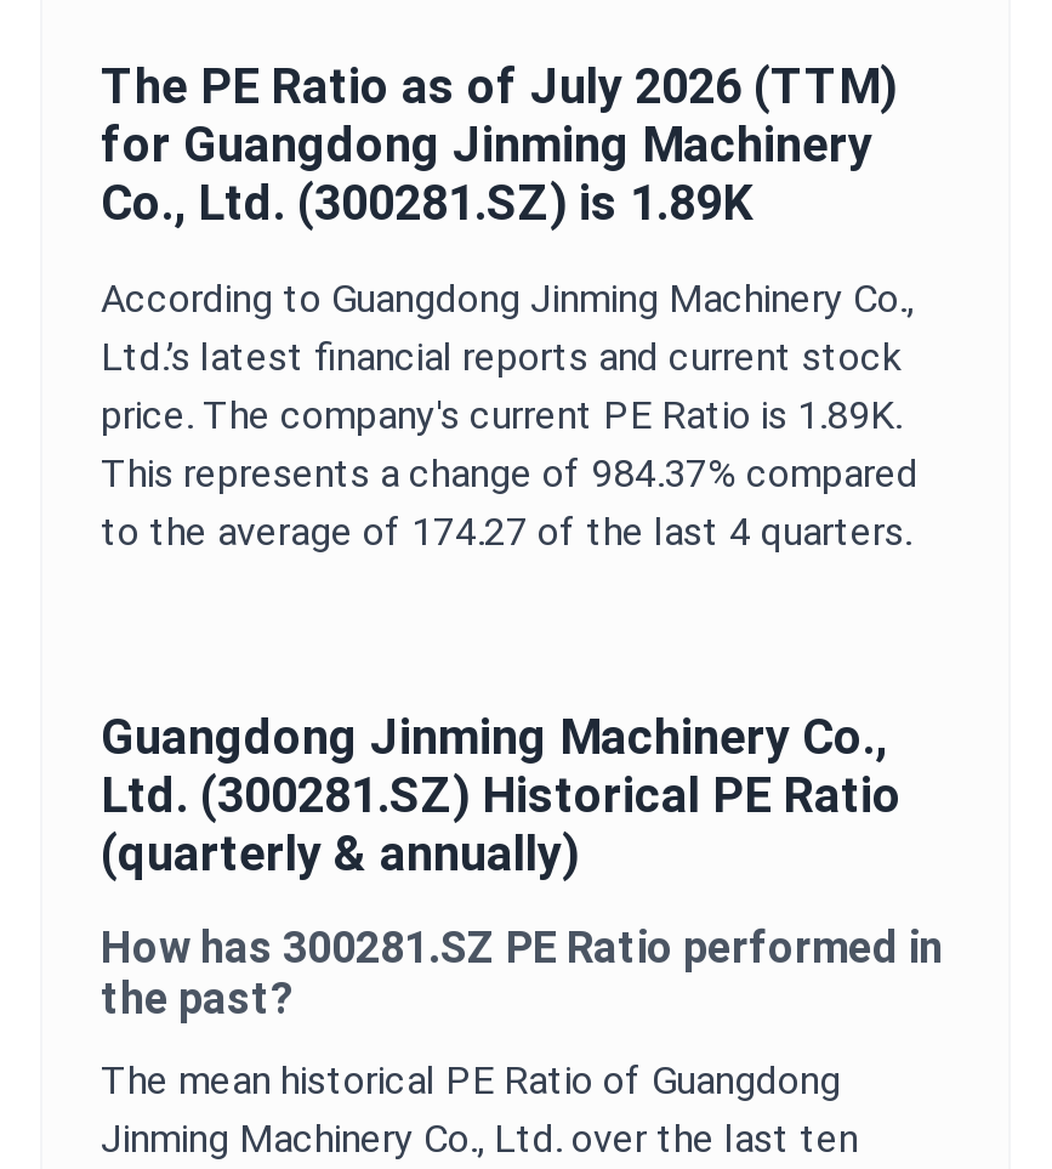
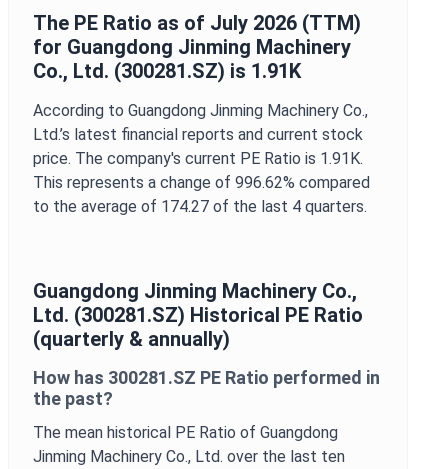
[101,174,751,232] Co., Ltd. (300281.SZ) is 1.89K -> [33,59,301,83] Co., Ltd. (300281.SZ) is 1.91K
[101,392,902,438] price. The company's current PE Ratio is 1.89K. -> [33,149,363,168] price. The company's current PE Ratio is 1.91K.
[101,450,919,496] This represents a change of 984.37% compared -> [33,173,370,192] This represents a change of 996.62% compared

